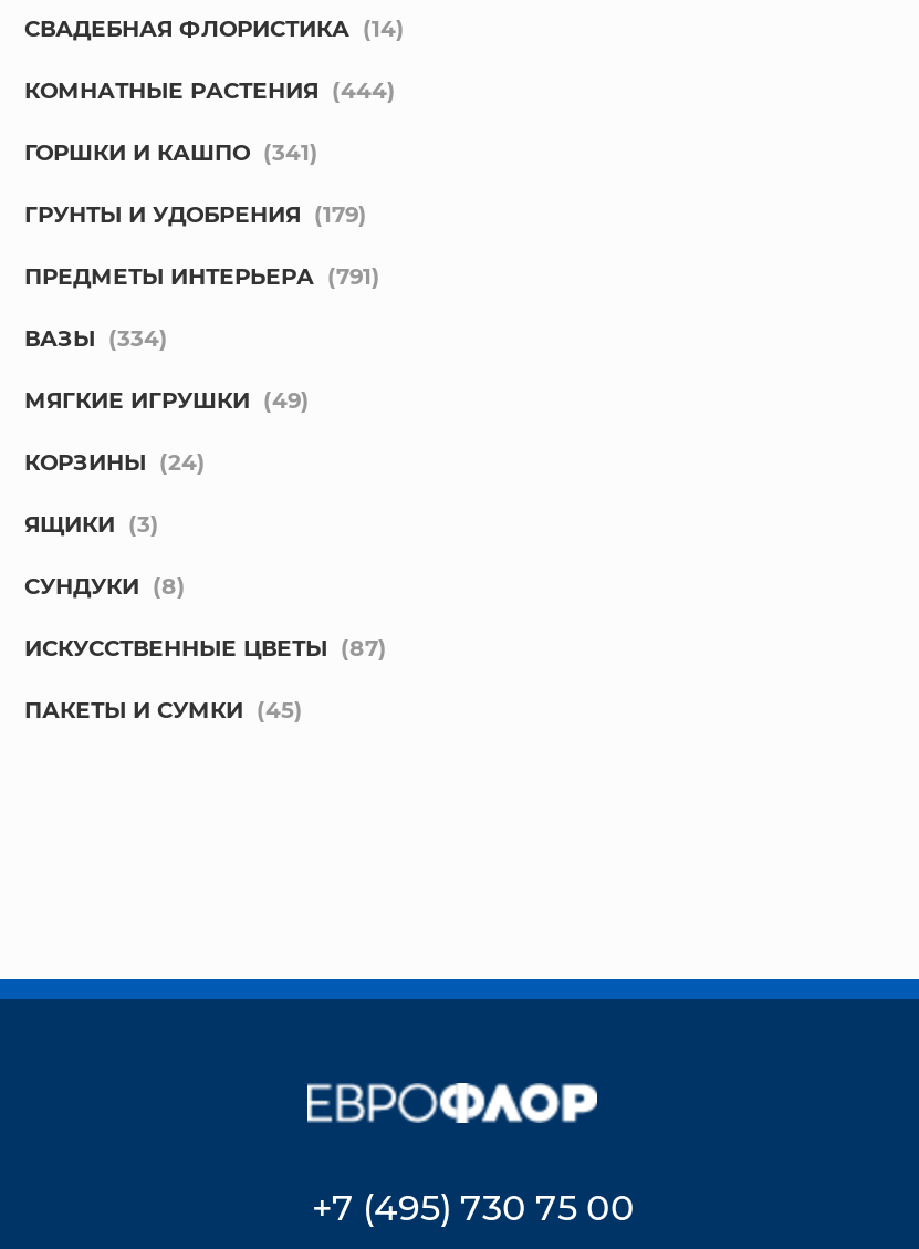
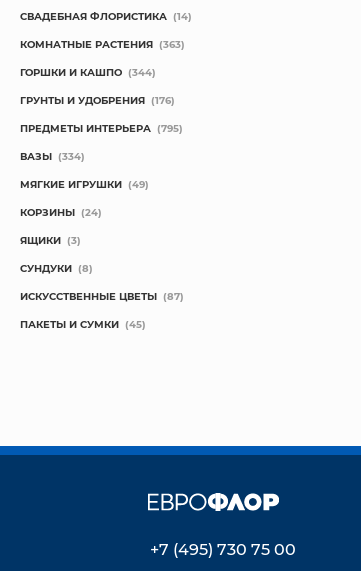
[24,74,396,105] КОМНАТНЫЕ РАСТЕНИЯ (444) -> [20,37,185,51] КОМНАТНЫЕ РАСТЕНИЯ (363)
[24,136,318,167] ГОРШКИ И КАШПО (341) -> [20,65,156,79] ГОРШКИ И КАШПО (344)
[24,198,367,229] ГРУНТЫ И УДОБРЕНИЯ (179) -> [20,93,175,107] ГРУНТЫ И УДОБРЕНИЯ (176)
[24,260,380,291] ПРЕДМЕТЫ ИНТЕРЬЕРА (791) -> [20,121,183,135] ПРЕДМЕТЫ ИНТЕРЬЕРА (795)

